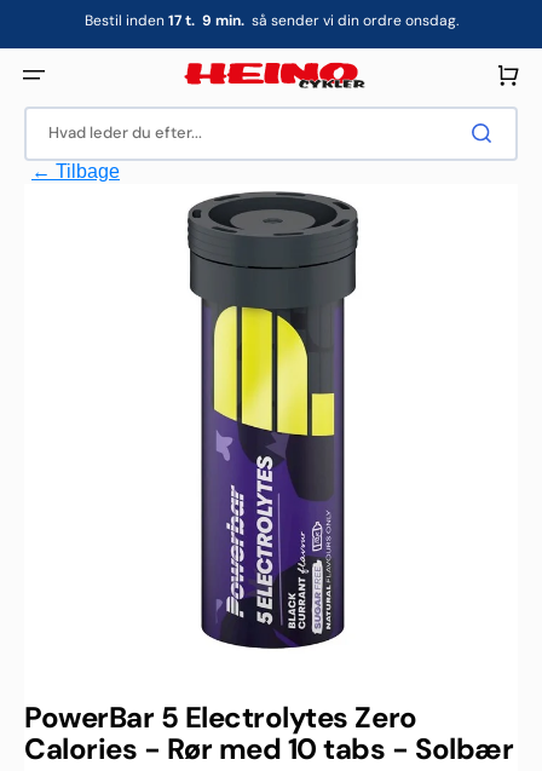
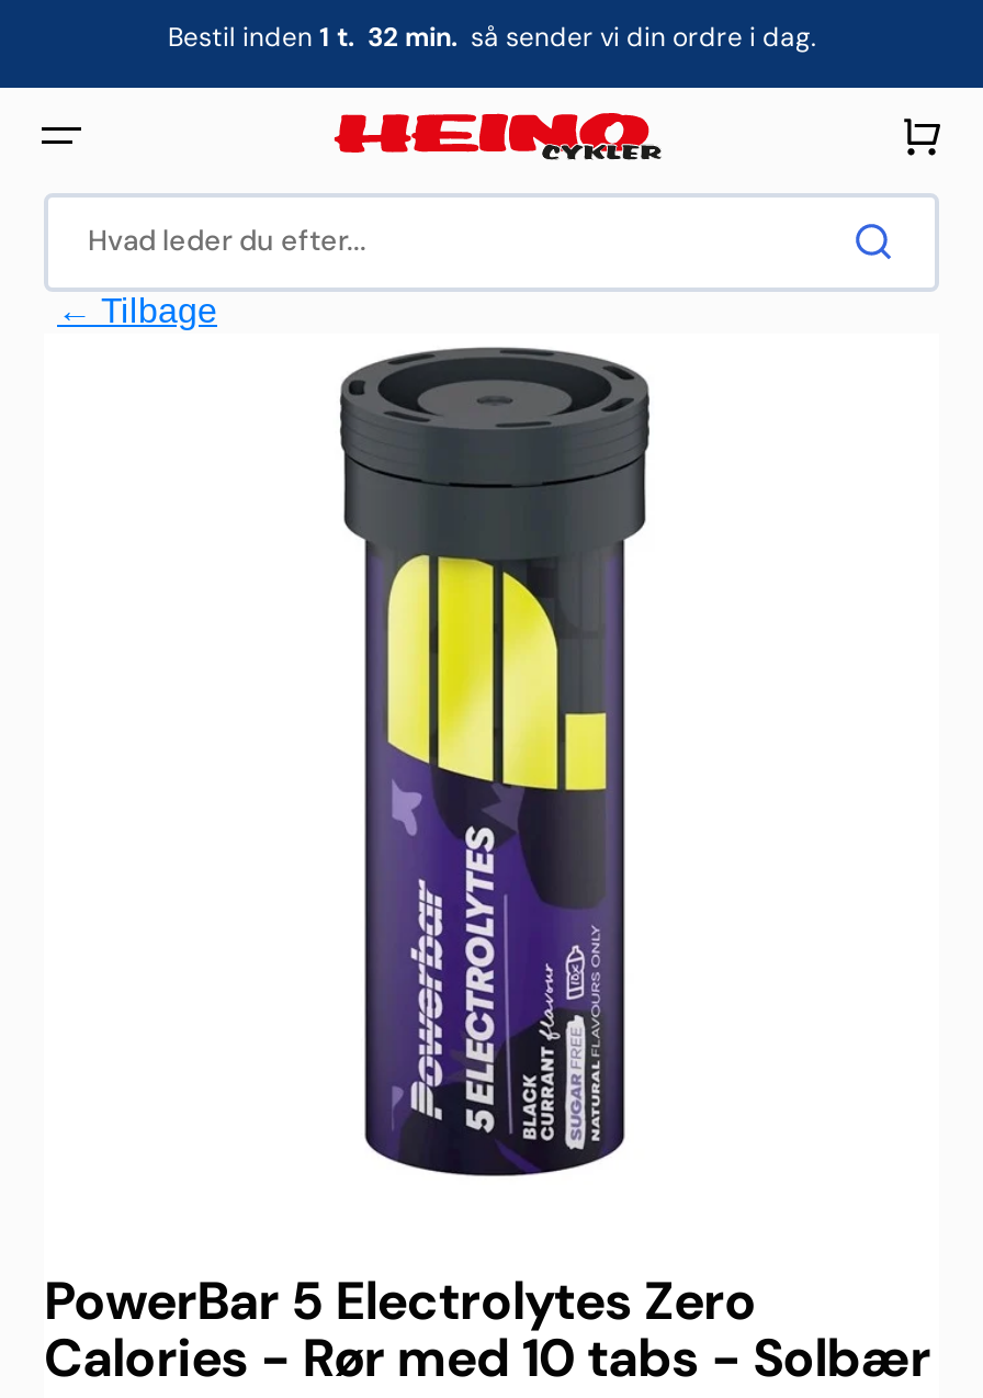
[84,11,458,30] Bestil inden 17 t. 9 min. så sender vi din ordre onsdag. -> [168,20,815,55] Bestil inden 1 t. 32 min. så sender vi din ordre i dag.

